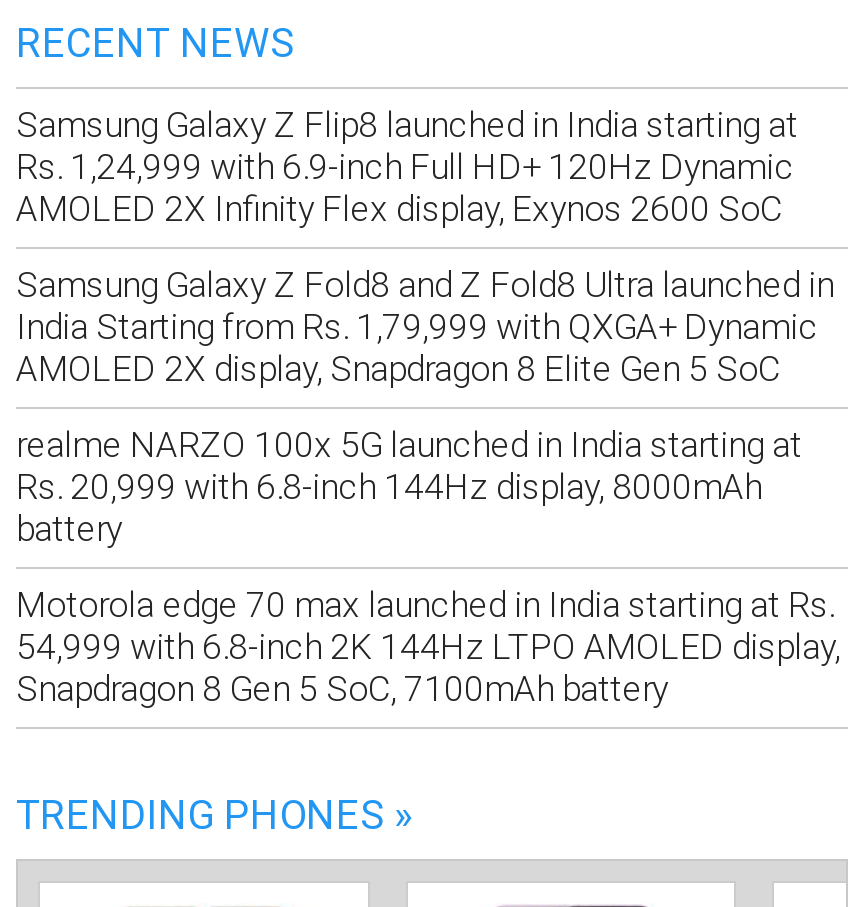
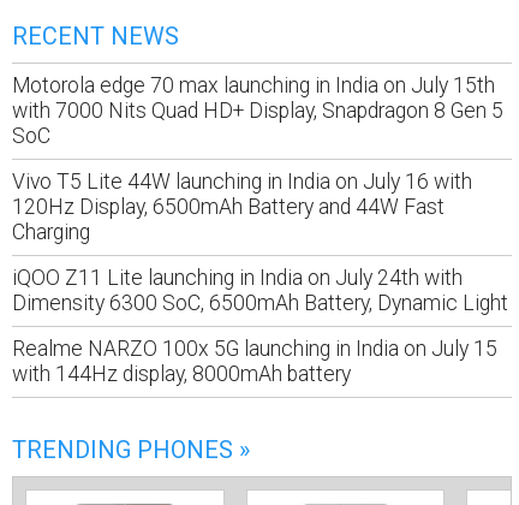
[16,105,798,229] Samsung Galaxy Z Flip8 launched in India starting at | Rs. 1,24,999 with 6.9-inch Full HD+ 120Hz Dynamic | AMOLED 2X Infinity Flex display, Exynos 2600 SoC -> [12,73,503,148] Motorola edge 70 max launching in India on July 15th | with 7000 Nits Quad HD+ Display, Snapdragon 8 Gen 5 | SoC
[16,265,834,389] Samsung Galaxy Z Fold8 and Z Fold8 Ultra launched in | India Starting from Rs. 1,79,999 with QXGA+ Dynamic | AMOLED 2X display, Snapdragon 8 Elite Gen 5 SoC -> [12,169,472,244] Vivo T5 Lite 44W launching in India on July 16 with | 120Hz Display, 6500mAh Battery and 44W Fast | Charging
[16,425,802,549] realme NARZO 100x 5G launched in India starting at | Rs. 20,999 with 6.8-inch 144Hz display, 8000mAh | battery -> [12,265,508,315] iQOO Z11 Lite launching in India on July 24th with | Dimensity 6300 SoC, 6500mAh Battery, Dynamic Light
[16,585,840,709] Motorola edge 70 max launched in India starting at Rs. | 54,999 with 6.8-inch 2K 144Hz LTPO AMOLED display, | Snapdragon 8 Gen 5 SoC, 7100mAh battery -> [12,336,497,386] Realme NARZO 100x 5G launching in India on July 15 | with 144Hz display, 8000mAh battery

